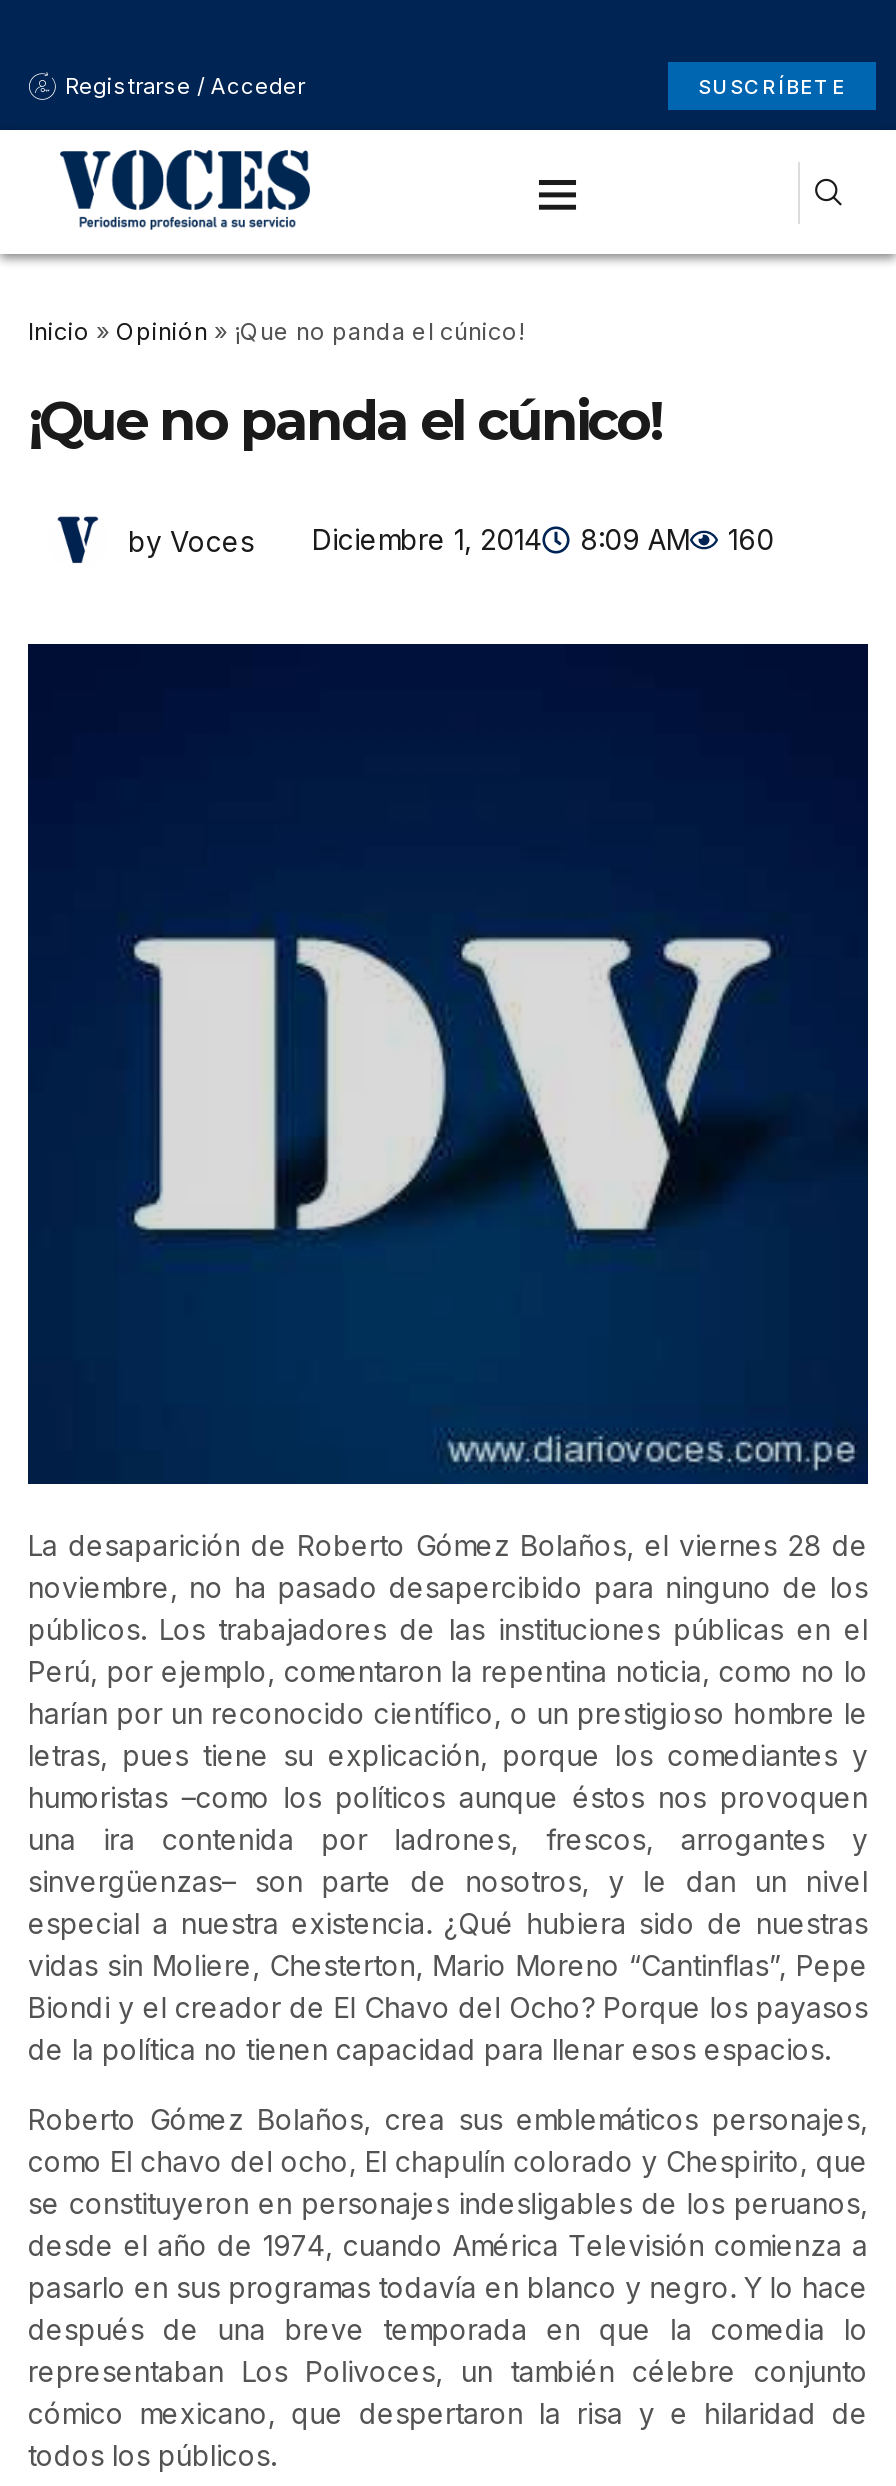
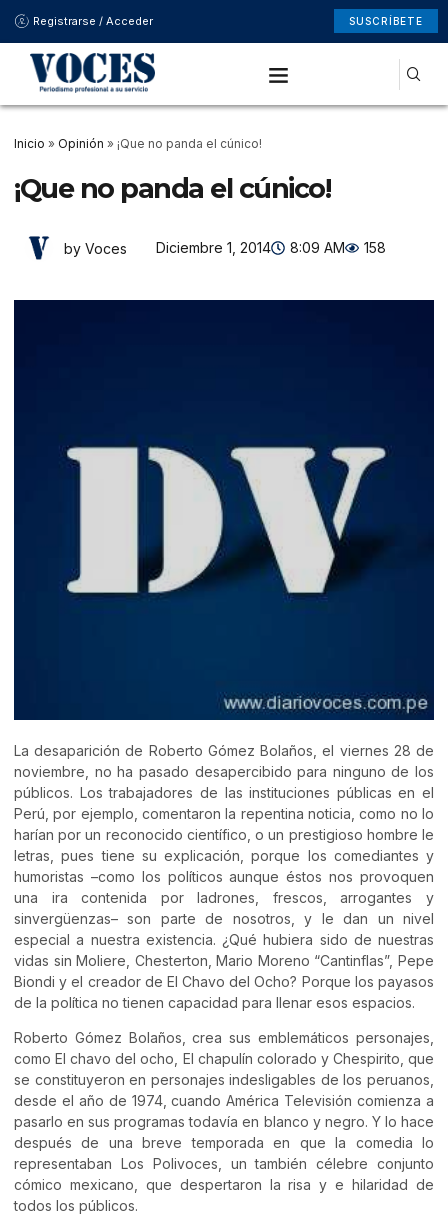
[128,522,774,557] by Voces Diciembre 1, 2014 8:09 AM 160 -> [64,239,386,256] by Voces Diciembre 1, 2014 8:09 AM 158

